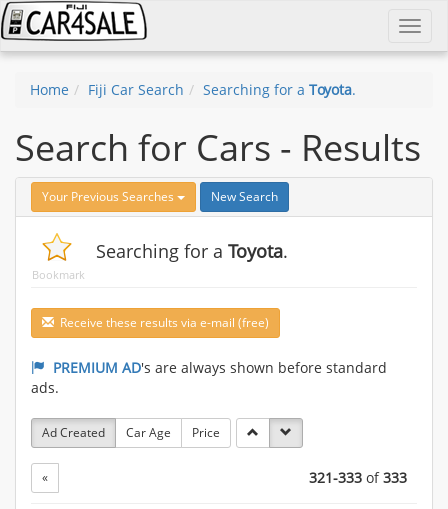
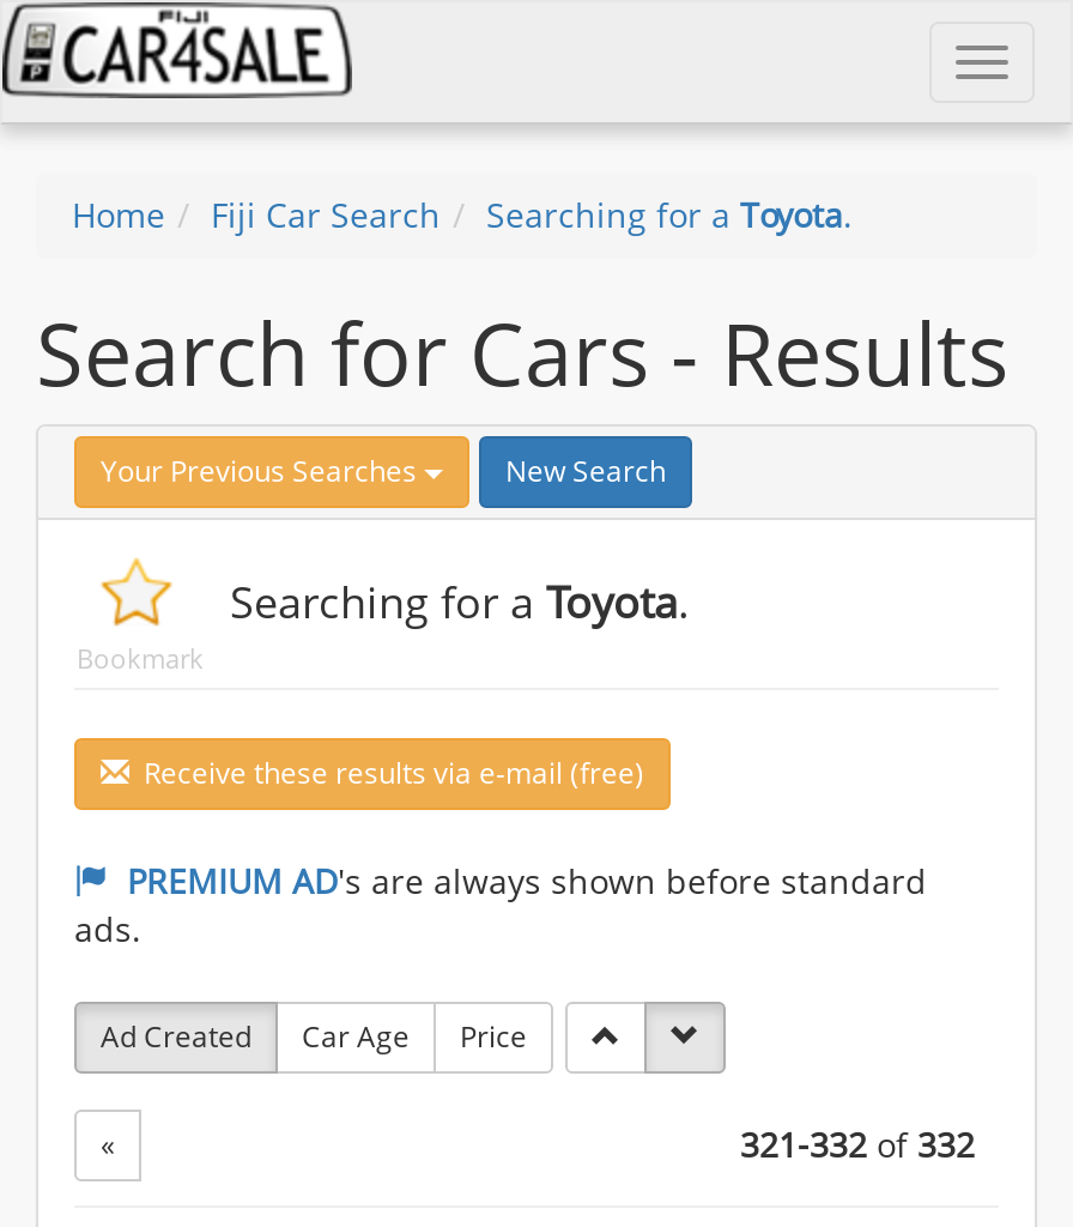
[309,468,407,487] 321-333 of 333 -> [740,1122,975,1167] 321-332 of 332

